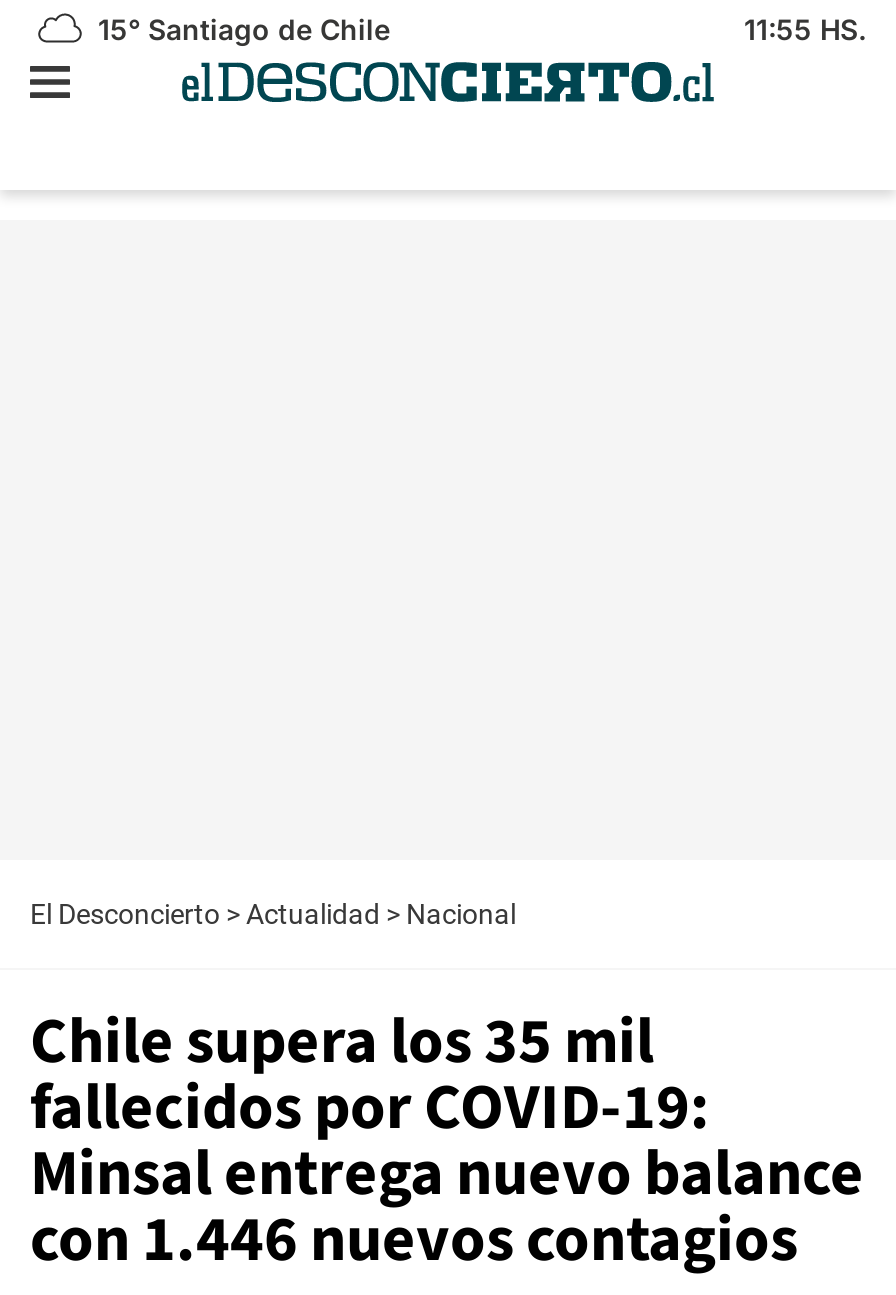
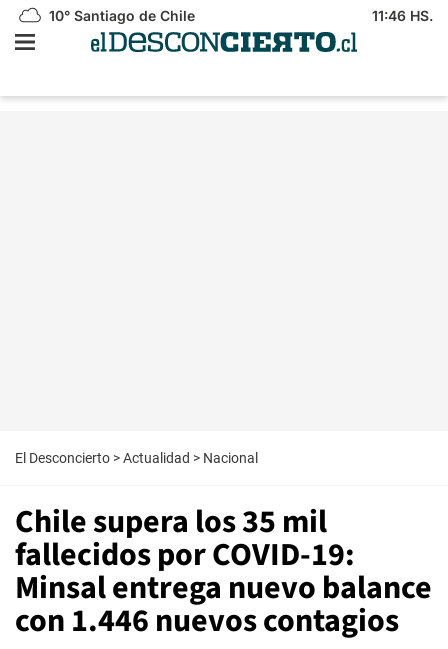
[90,12,390,46] 15° Santiago de Chile -> [45,7,195,24] 10° Santiago de Chile
[744,12,866,46] 11:55 HS. -> [372,7,433,24] 11:46 HS.

